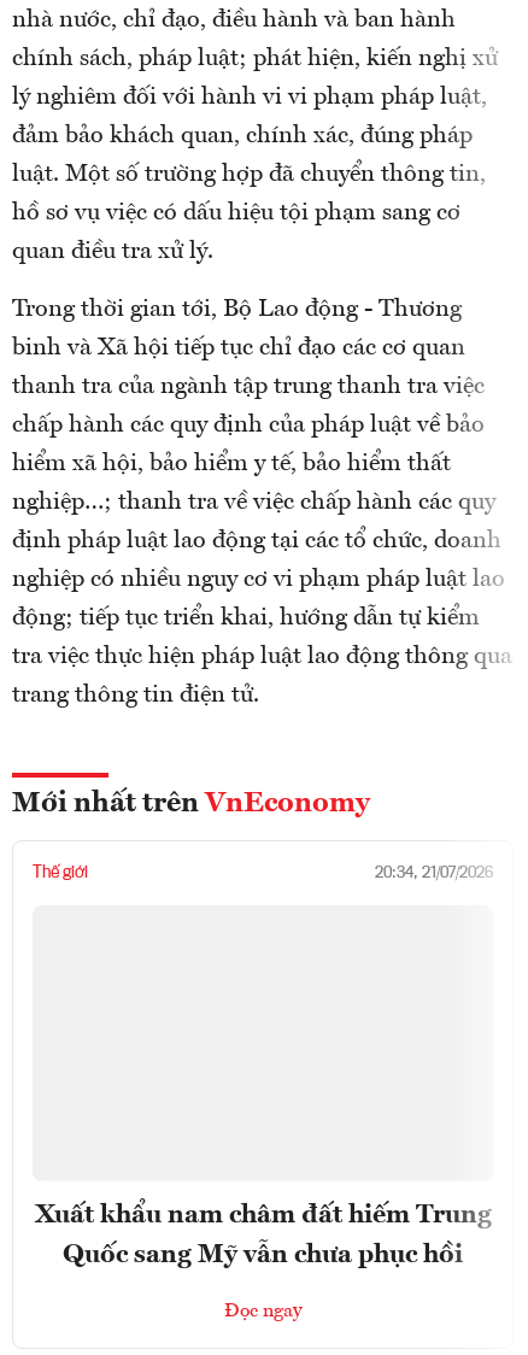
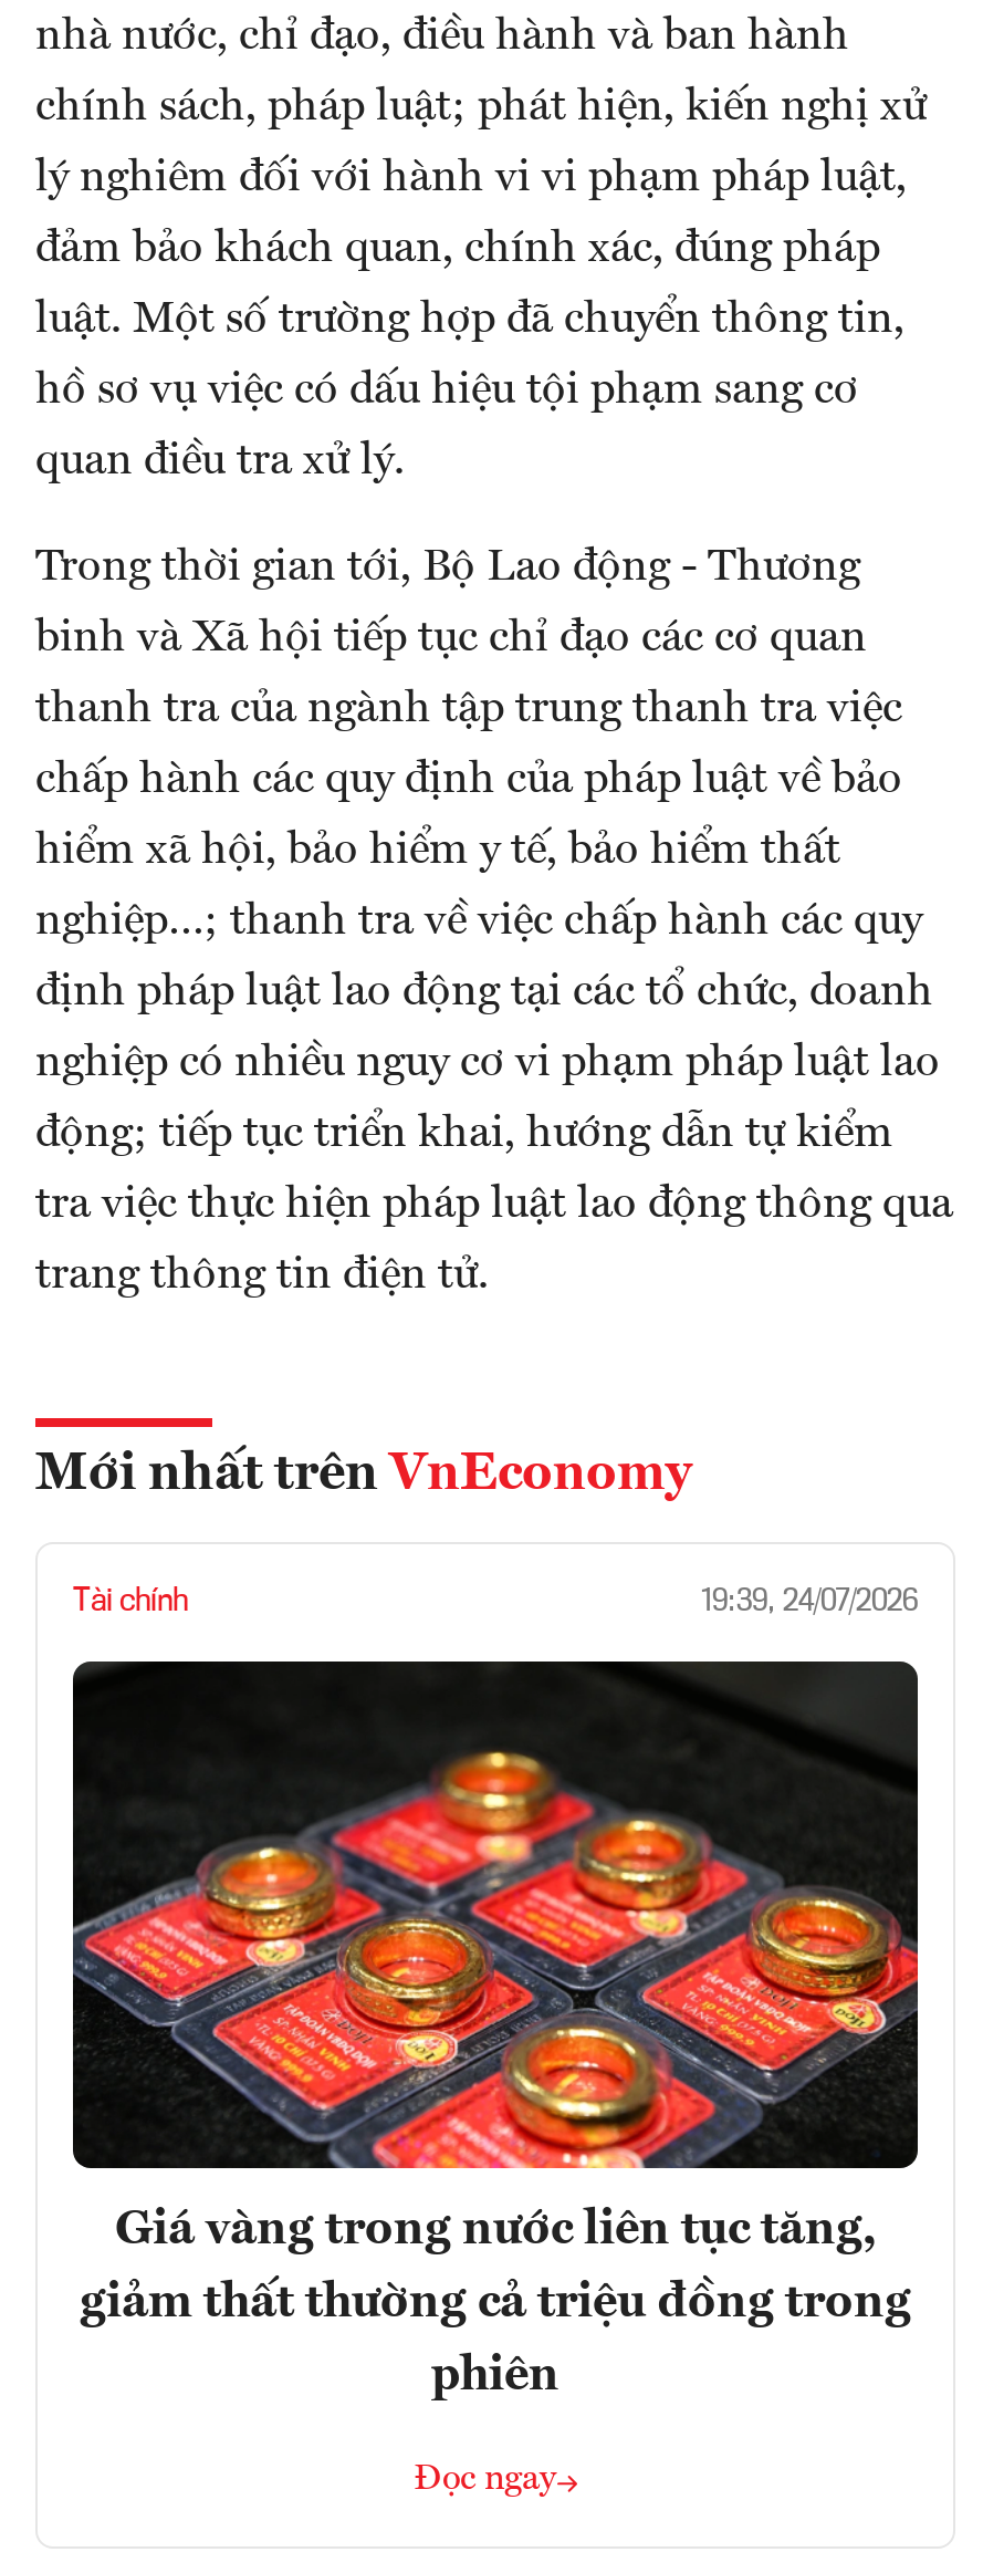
none -> [71,1659,920,2170] [image]
[33,864,493,881] Thế giới | 20:34, 21/07/2026 -> [73,1586,918,1617] Tài chính | 19:39, 24/07/2026
[34,1202,491,1268] Xuất khẩu nam châm đất hiếm Trung | Quốc sang Mỹ vẫn chưa phục hồi -> [80,2206,911,2401] Giá vàng trong nước liên tục tăng, | giảm thất thường cả triệu đồng trong | phiên

